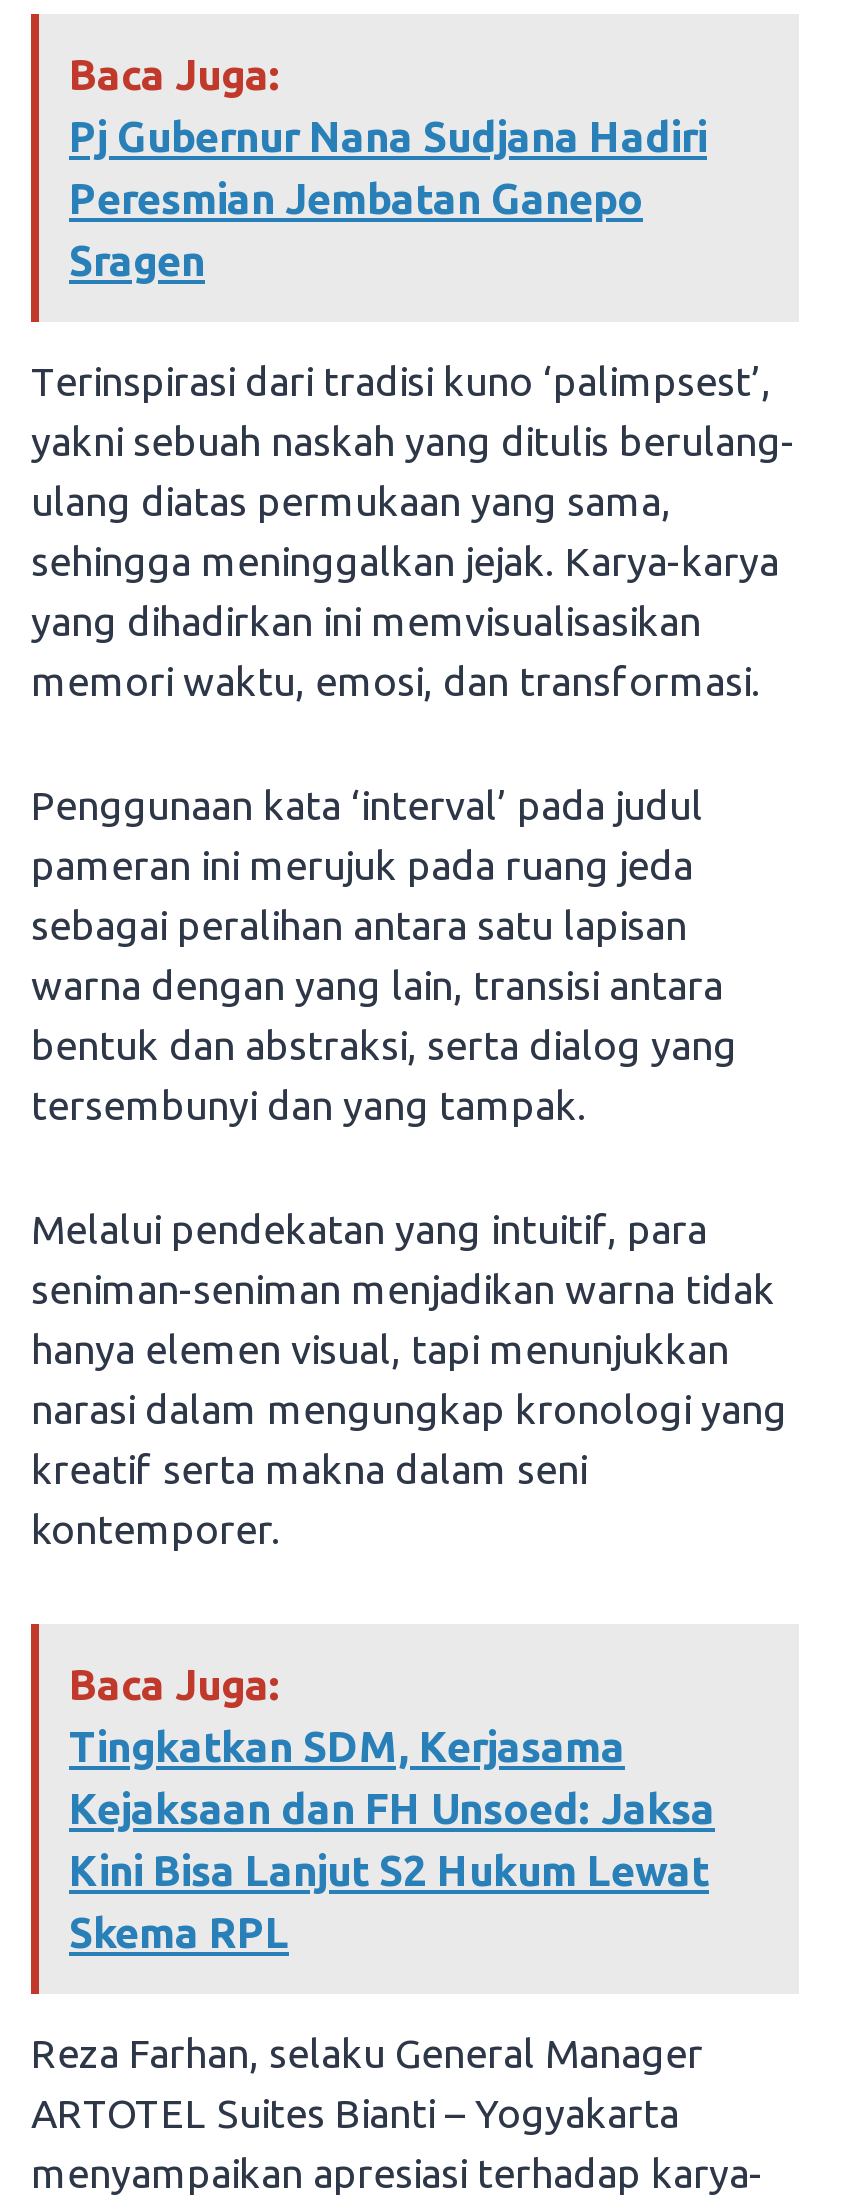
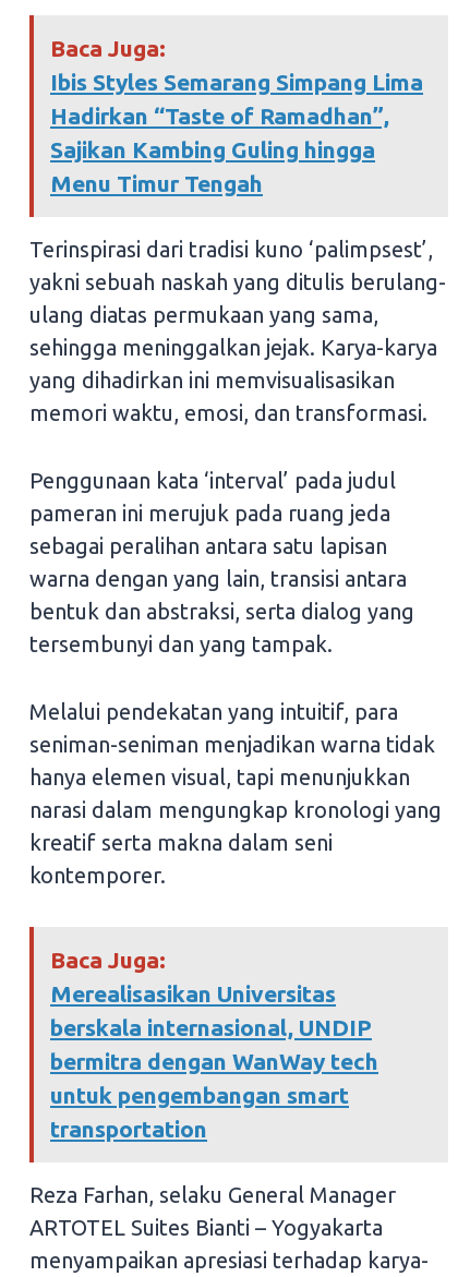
[69,113,707,285] Pj Gubernur Nana Sudjana Hadiri | Peresmian Jembatan Ganepo | Sragen -> [50,69,423,197] Ibis Styles Semarang Simpang Lima | Hadirkan “Taste of Ramadhan”, | Sajikan Kambing Guling hingga | Menu Timur Tengah
[69,1723,715,1957] Tingkatkan SDM, Kerjasama | Kejaksaan dan FH Unsoed: Jaksa | Kini Bisa Lanjut S2 Hukum Lewat | Skema RPL -> [50,981,378,1142] Merealisasikan Universitas | berskala internasional, UNDIP | bermitra dengan WanWay tech | untuk pengembangan smart | transportation

